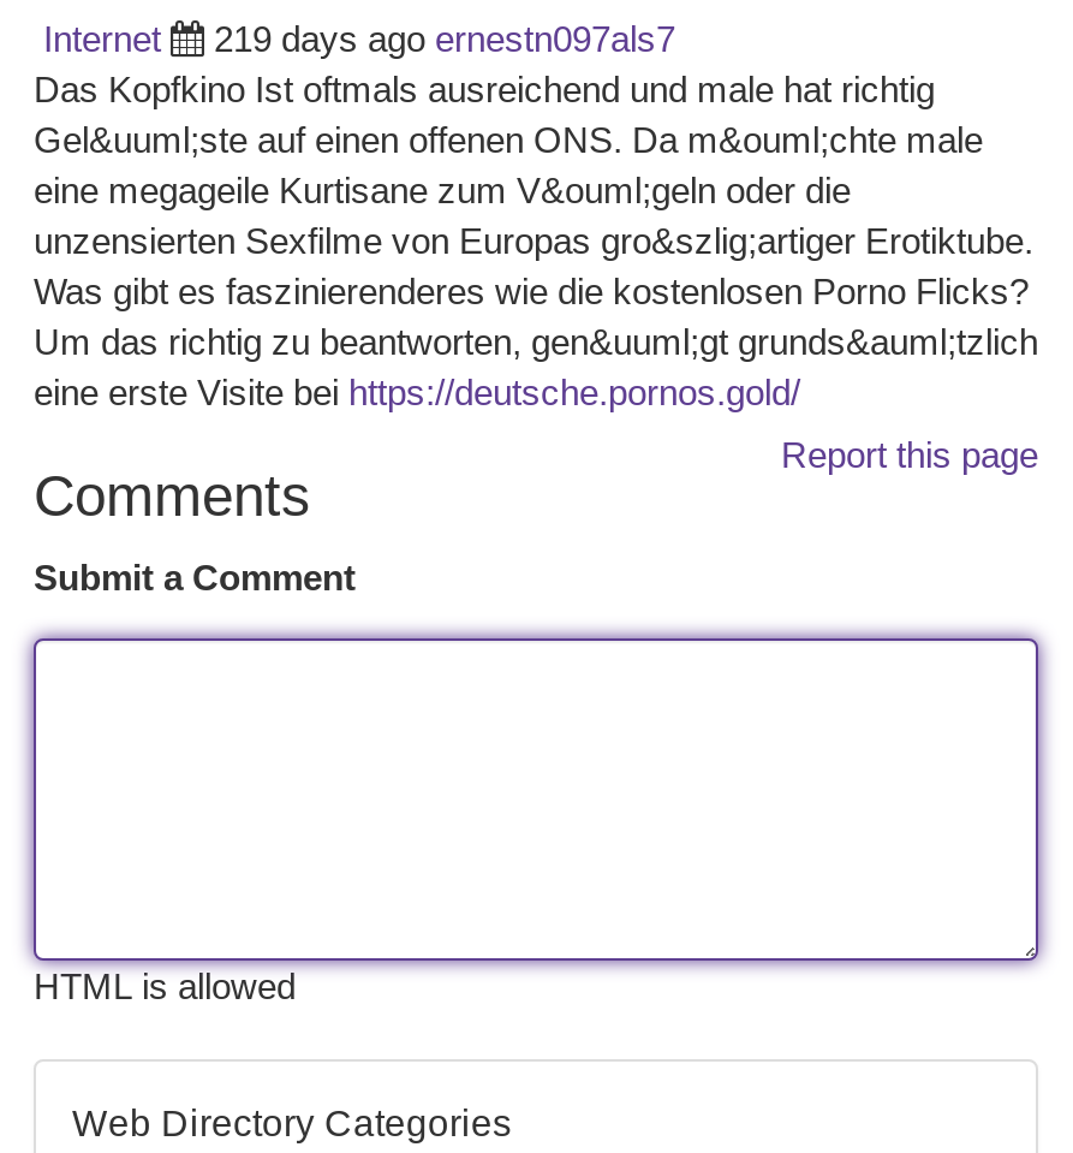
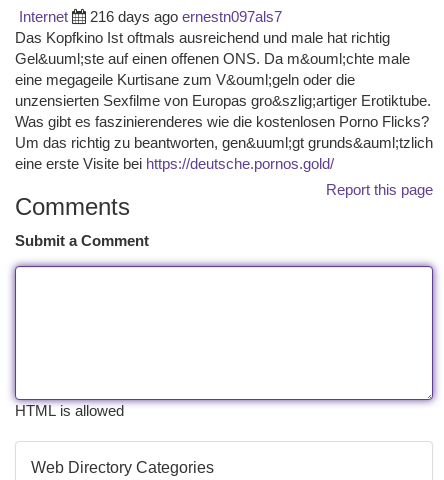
[214,18,675,59] 219 days ago ernestn097als7 -> [90,8,282,25] 216 days ago ernestn097als7

